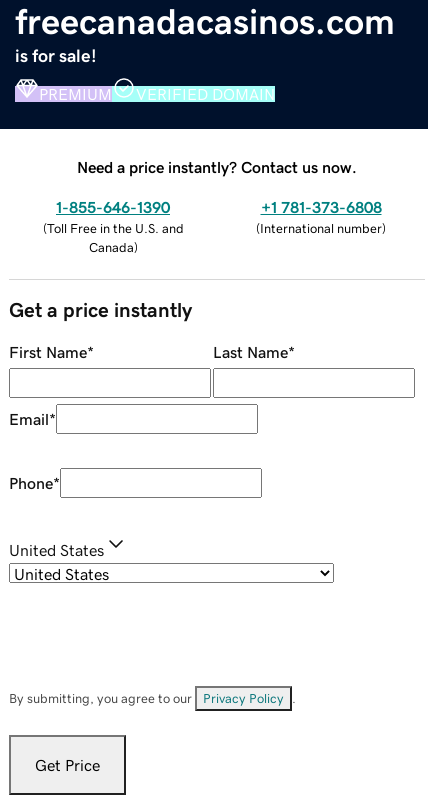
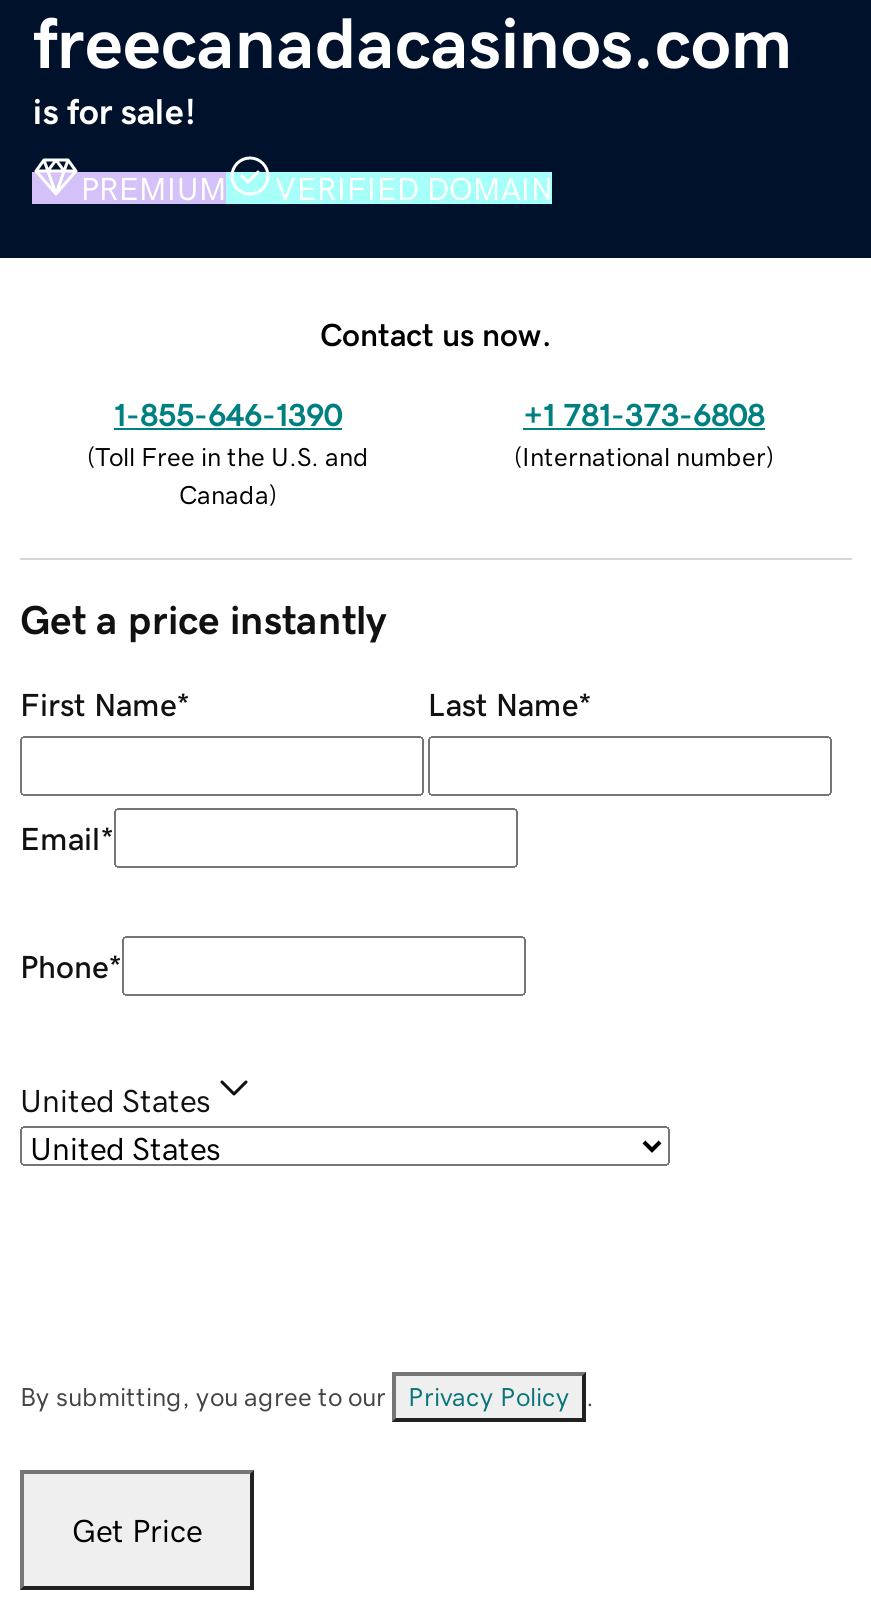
[77,159,357,175] Need a price instantly? Contact us now. -> [320,317,552,349] Contact us now.

